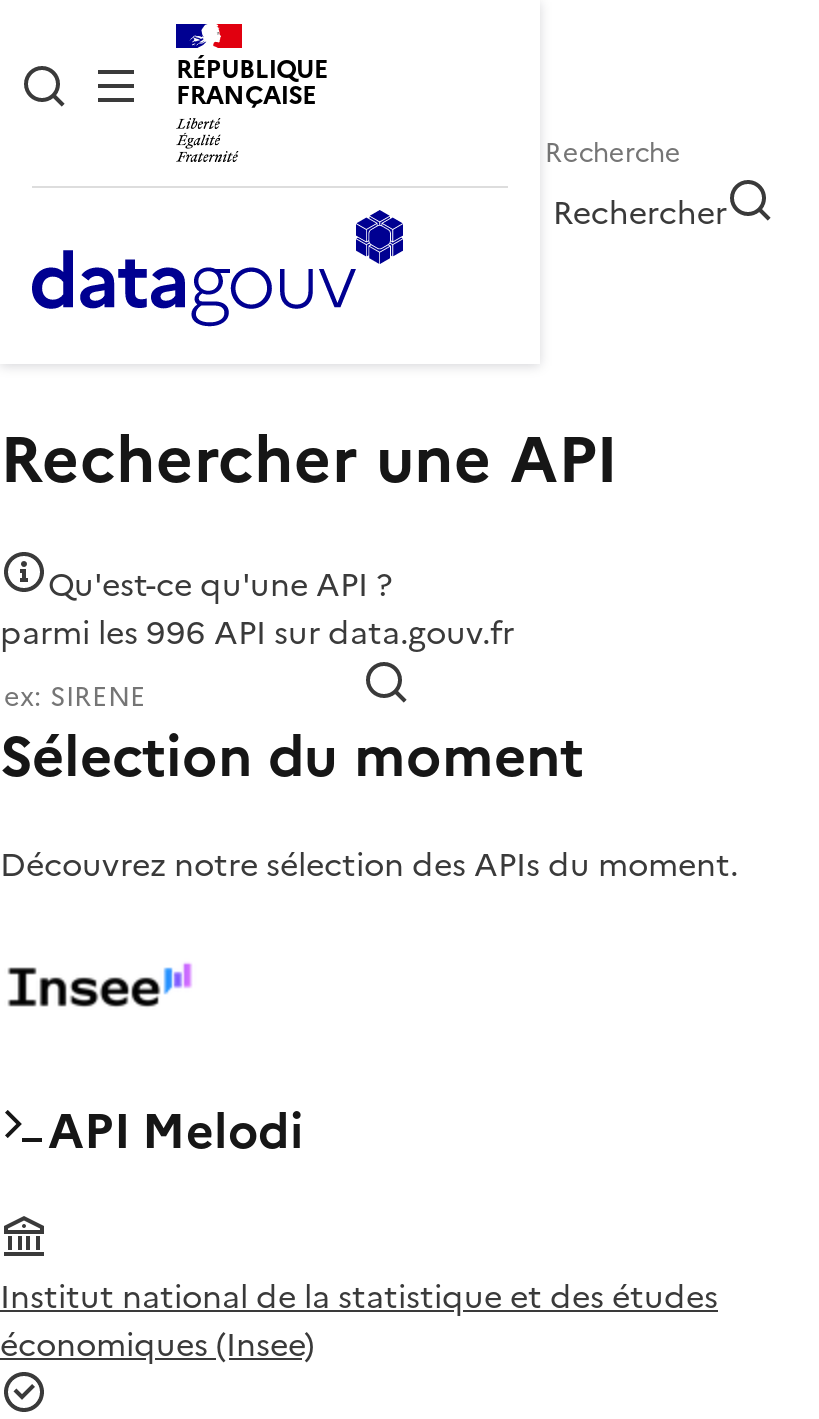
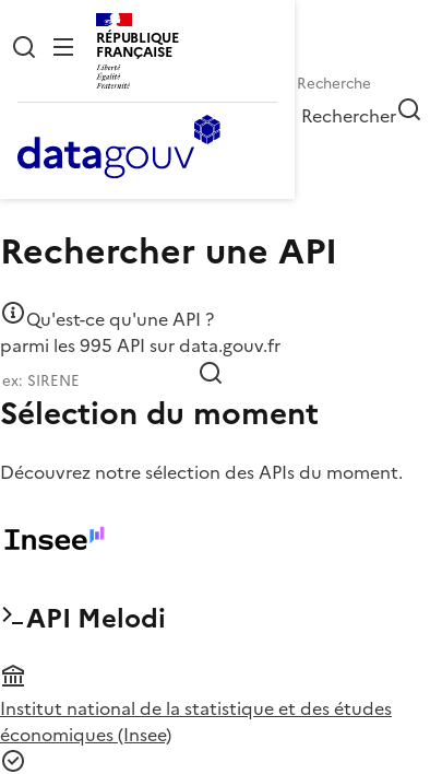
[0,607,514,655] parmi les 996 API sur data.gouv.fr -> [0,332,280,358] parmi les 995 API sur data.gouv.fr

